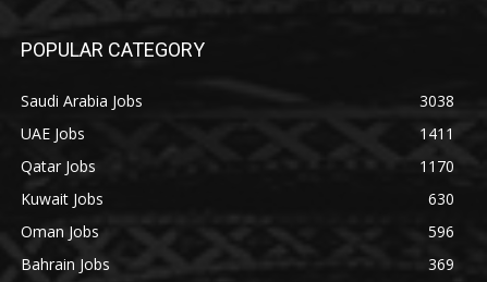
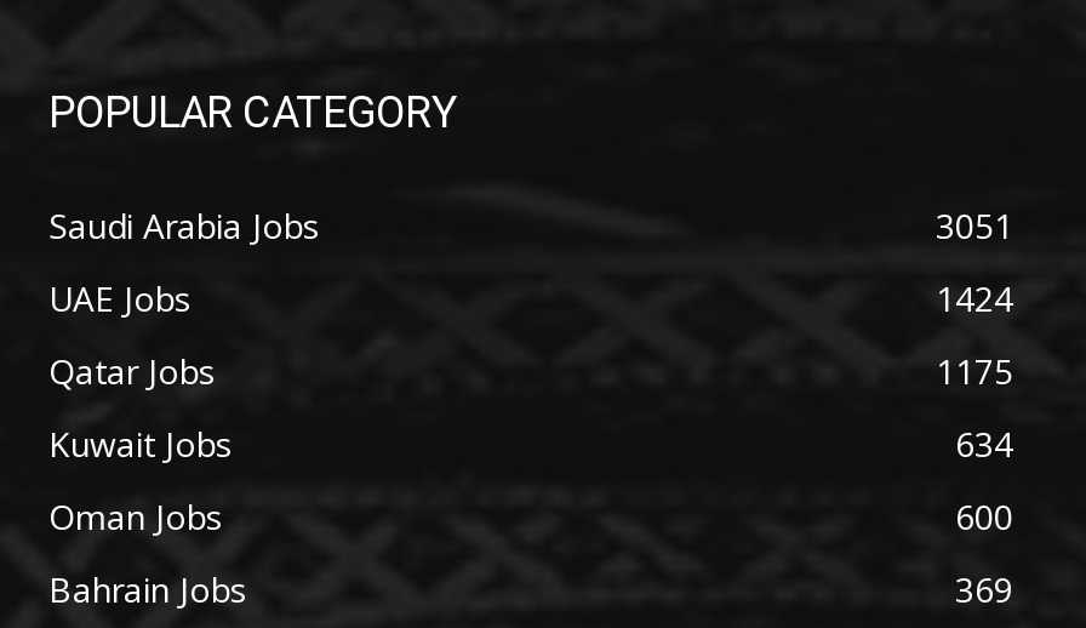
[419,91,454,111] 3038 -> [936,202,1013,248] 3051
[419,123,454,144] 1411 -> [936,275,1013,321] 1424
[419,156,454,177] 1170 -> [936,347,1013,394] 1175
[428,189,454,209] 630 -> [955,420,1013,466] 634
[428,221,454,242] 596 -> [955,493,1013,539] 600

